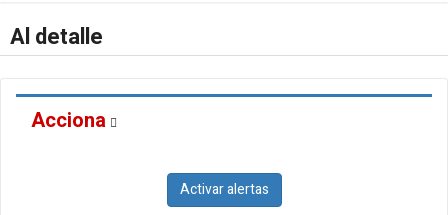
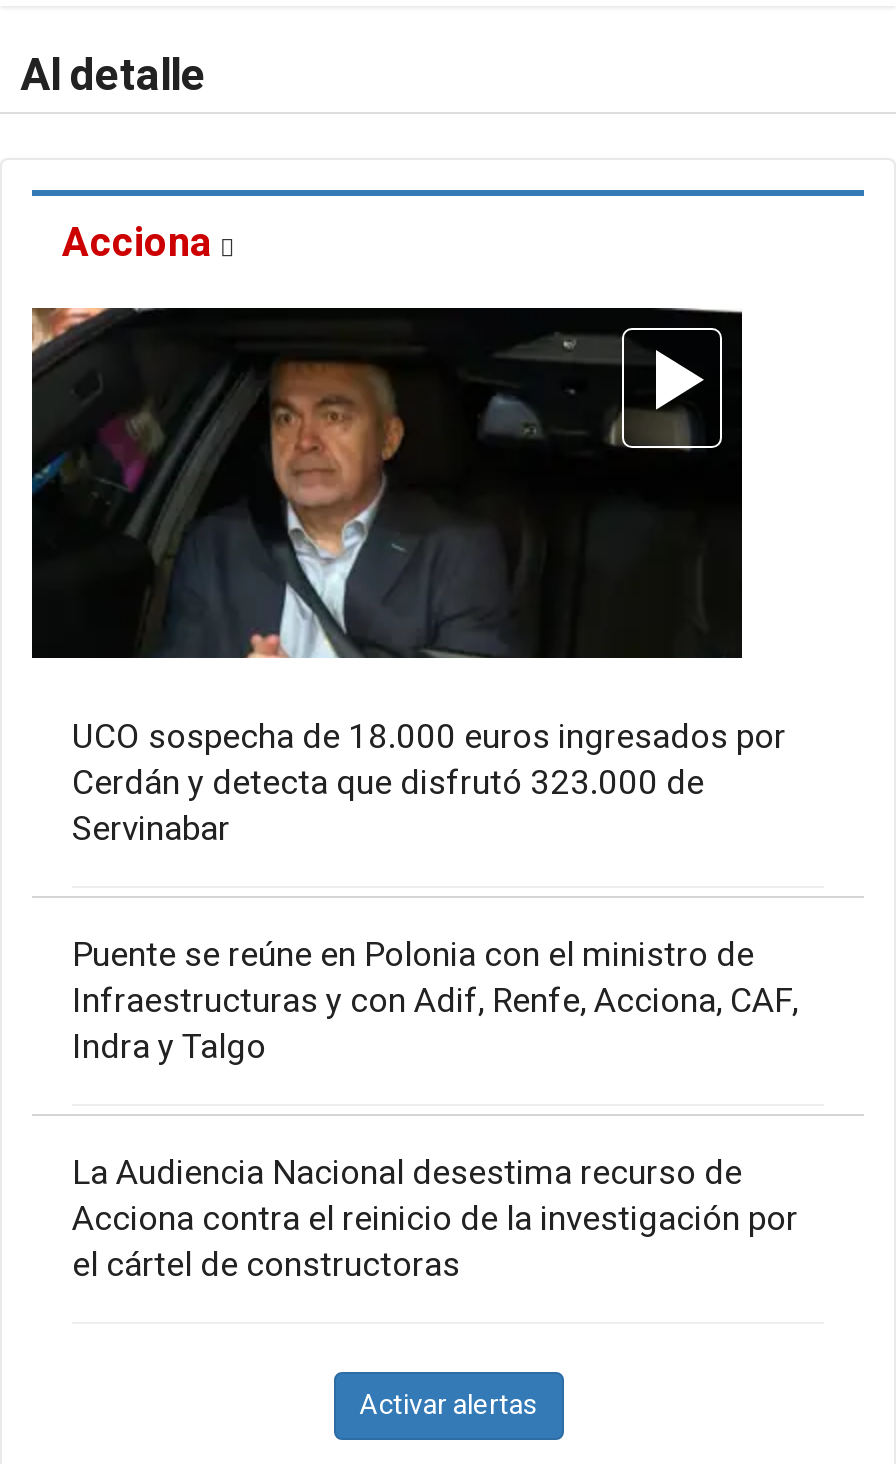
none -> [30,306,798,1290] [image] | UCO sospecha de 18.000 euros ingresados por | Cerdán y detecta que disfrutó 323.000 de | Servinabar | Puente se reúne en Polonia con el ministro de | Infraestructuras y con Adif, Renfe, Acciona, CAF, | Indra y Talgo | La Audiencia Nacional desestima recurso de | Acciona contra el reinicio de la investigación por | el cártel de constructoras

